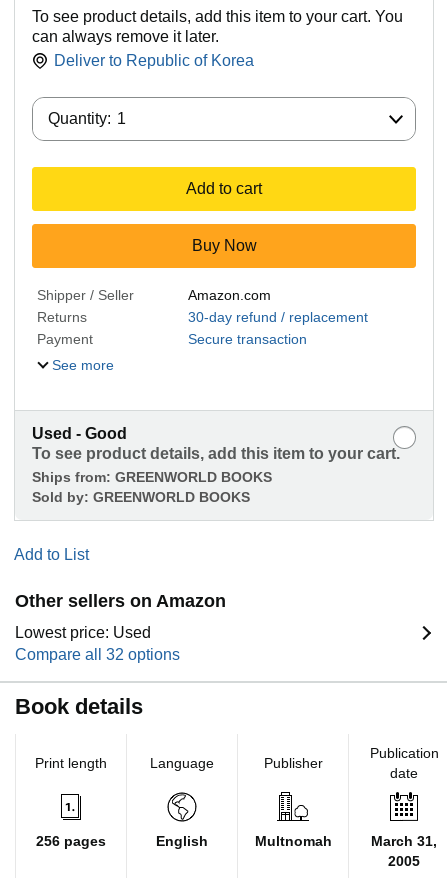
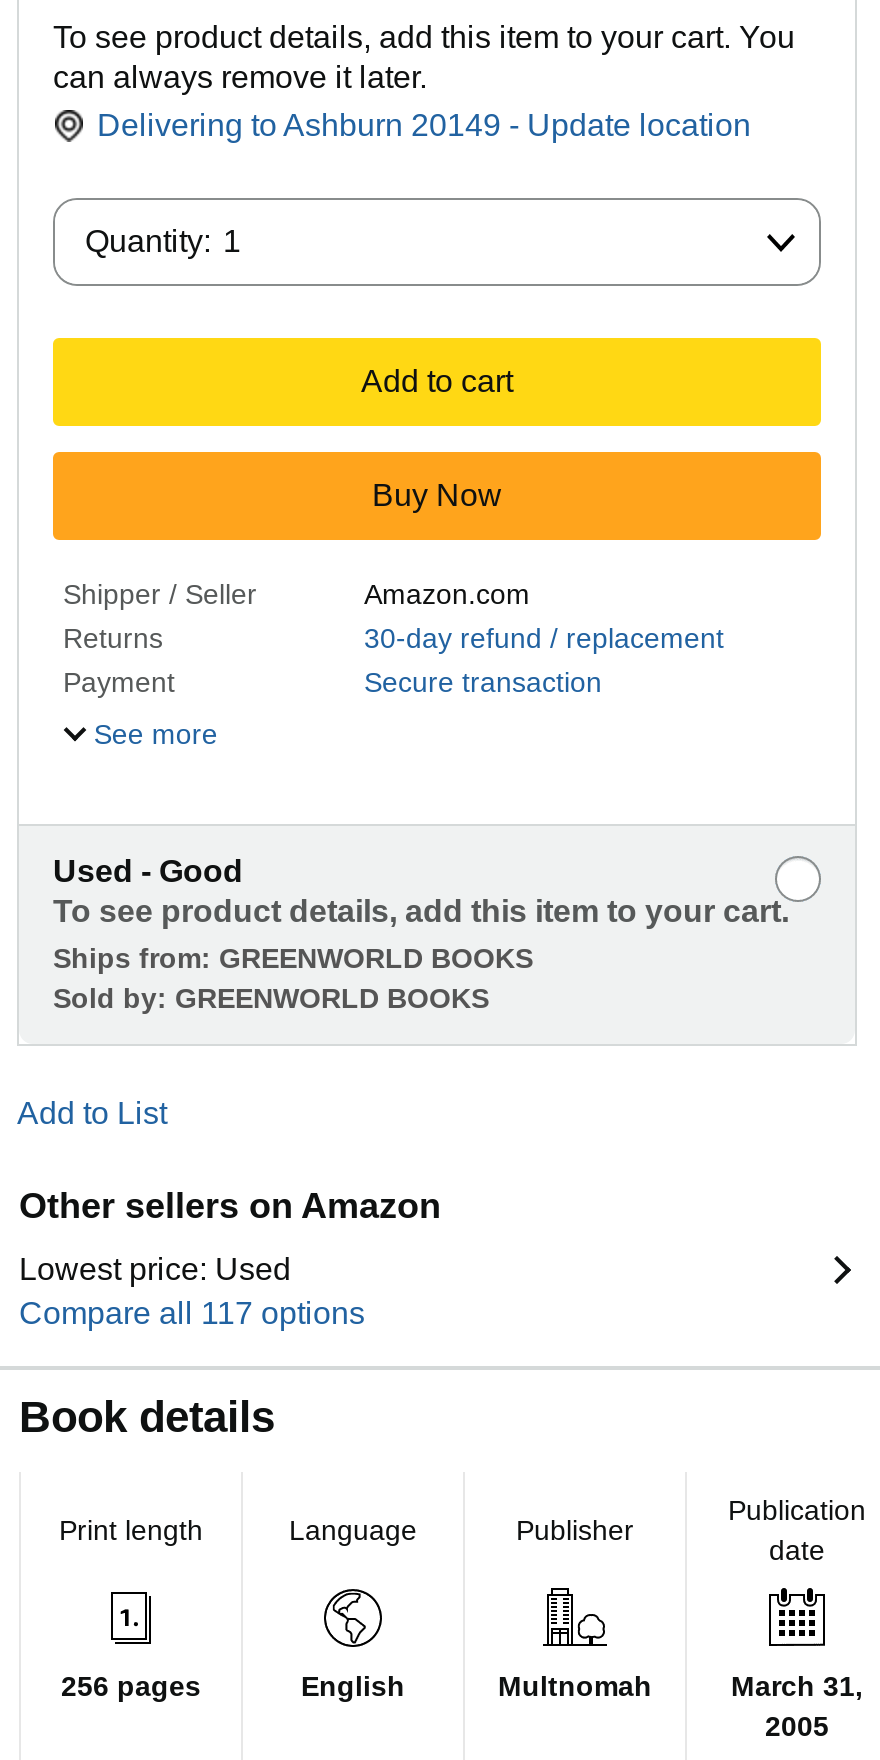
[54,52,254,69] Deliver to Republic of Korea -> [97,108,751,142] Delivering to Ashburn 20149 - Update location
[15,646,180,663] Compare all 32 options -> [19,1296,365,1330] Compare all 117 options

